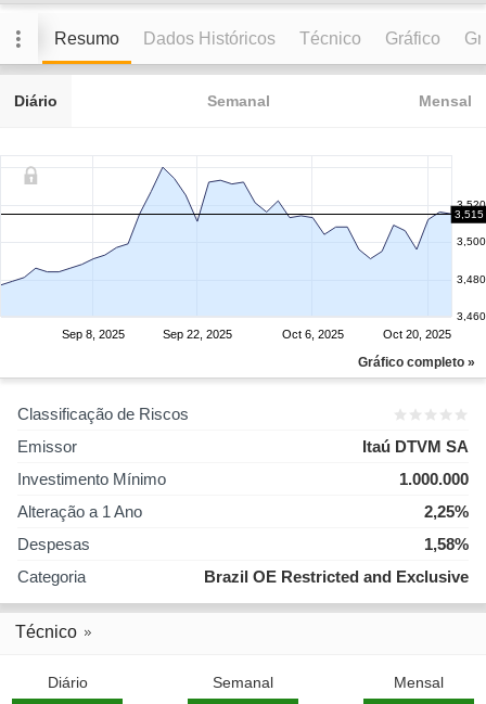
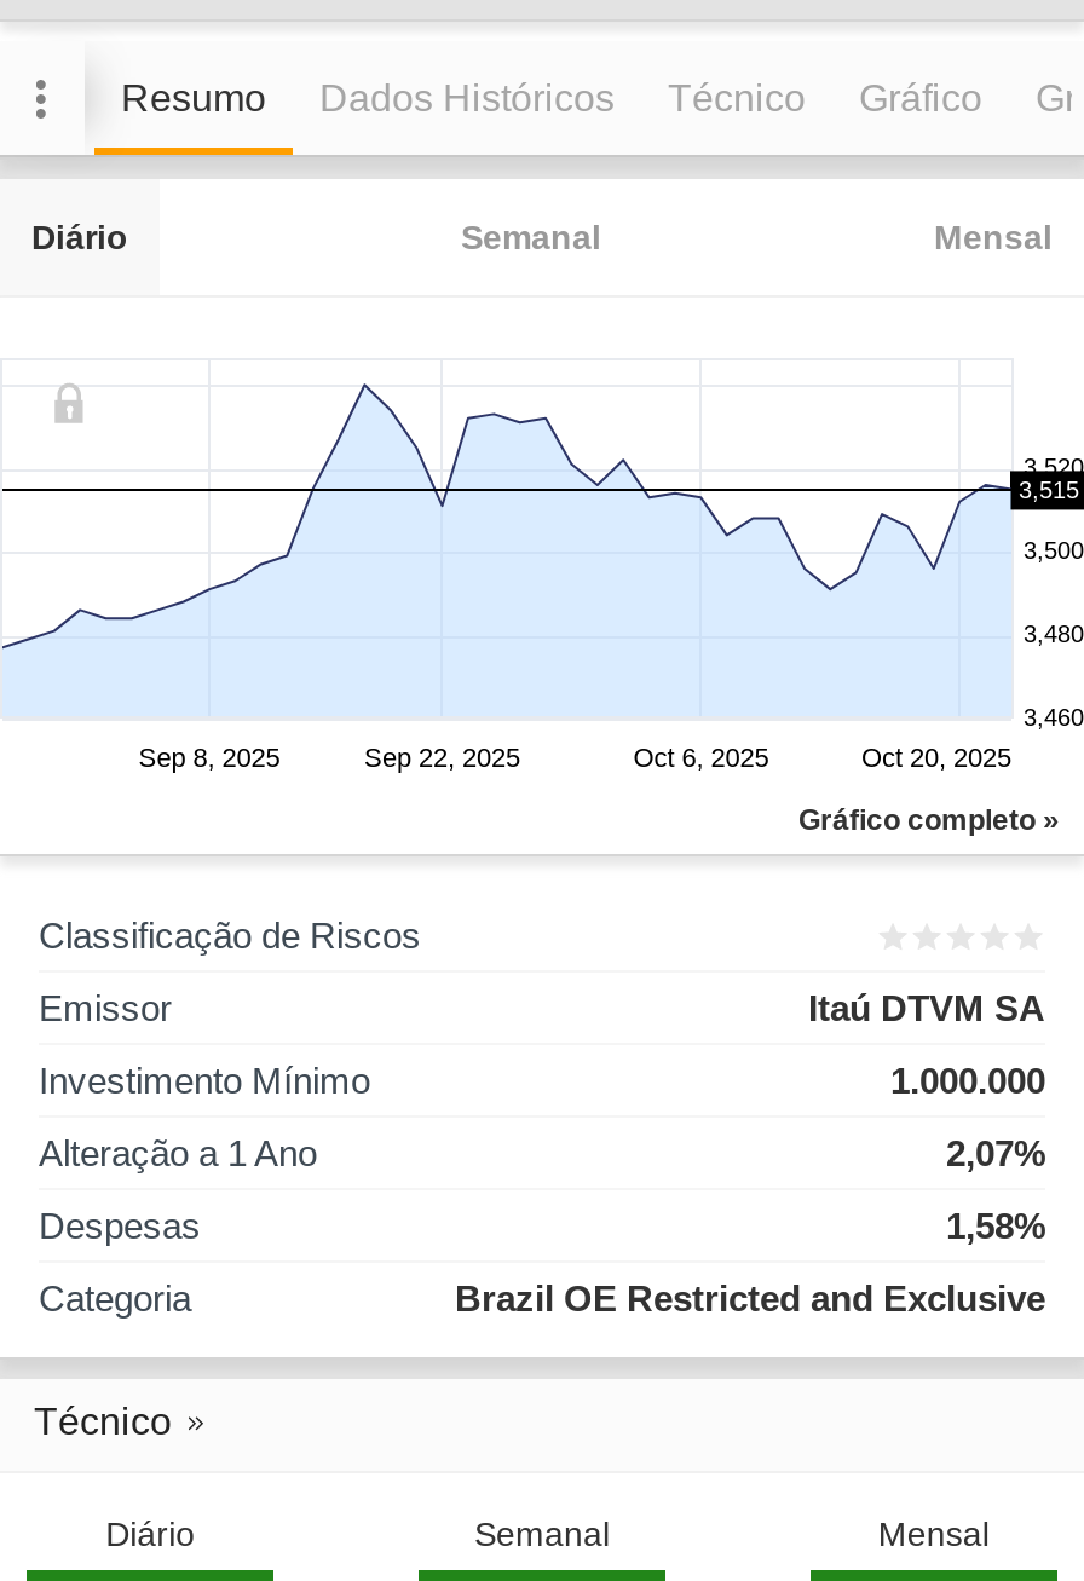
[424,502,469,521] 2,25% -> [946,1132,1045,1174] 2,07%

